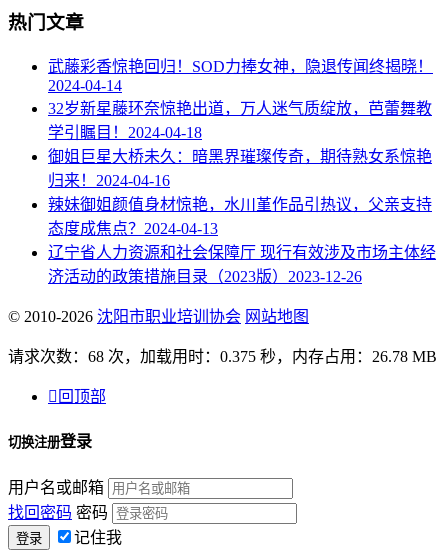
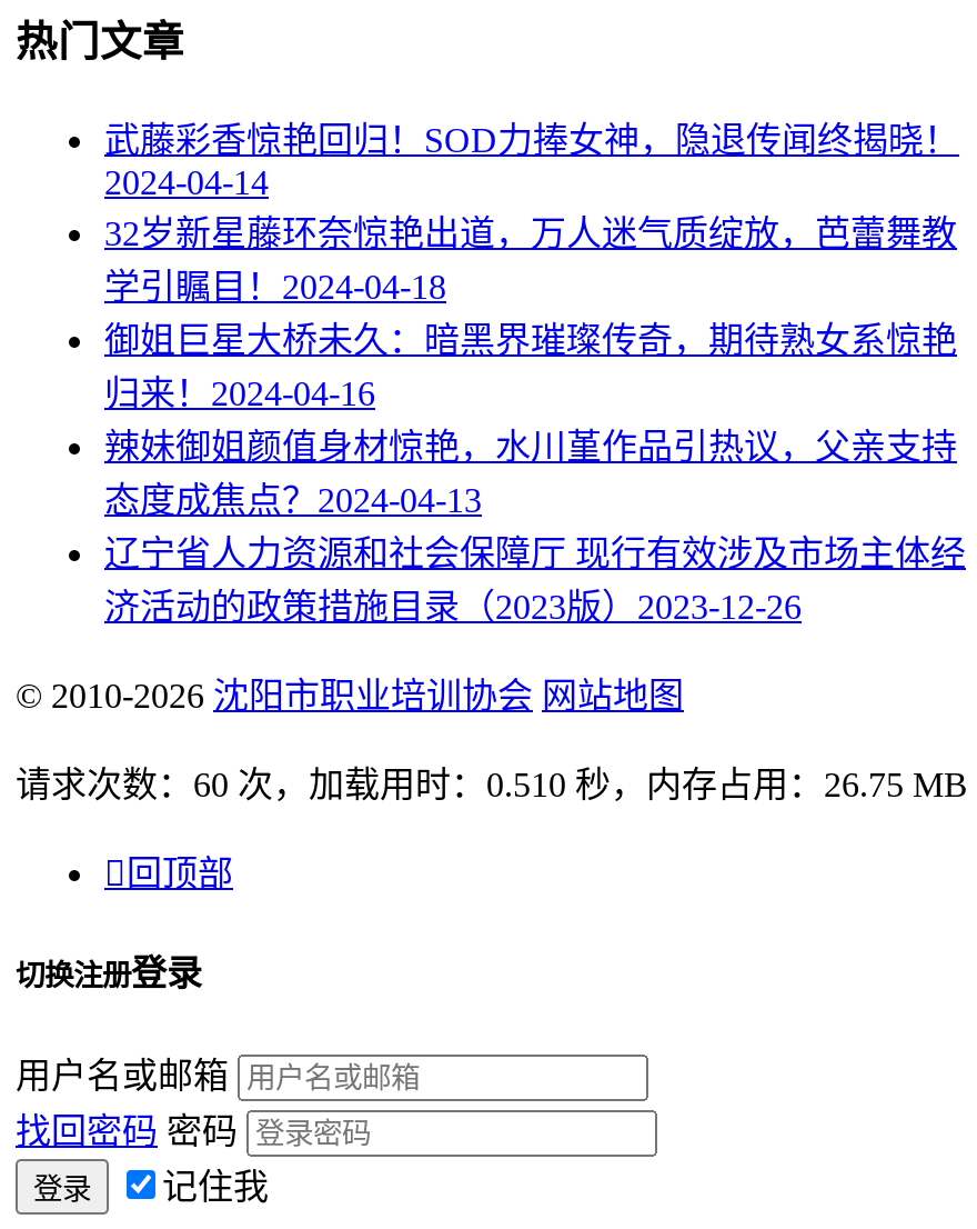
[8,348,437,365] 请求次数：68 次，加载用时：0.375 秒，内存占用：26.78 MB -> [16,766,968,804] 请求次数：60 次，加载用时：0.510 秒，内存占用：26.75 MB

